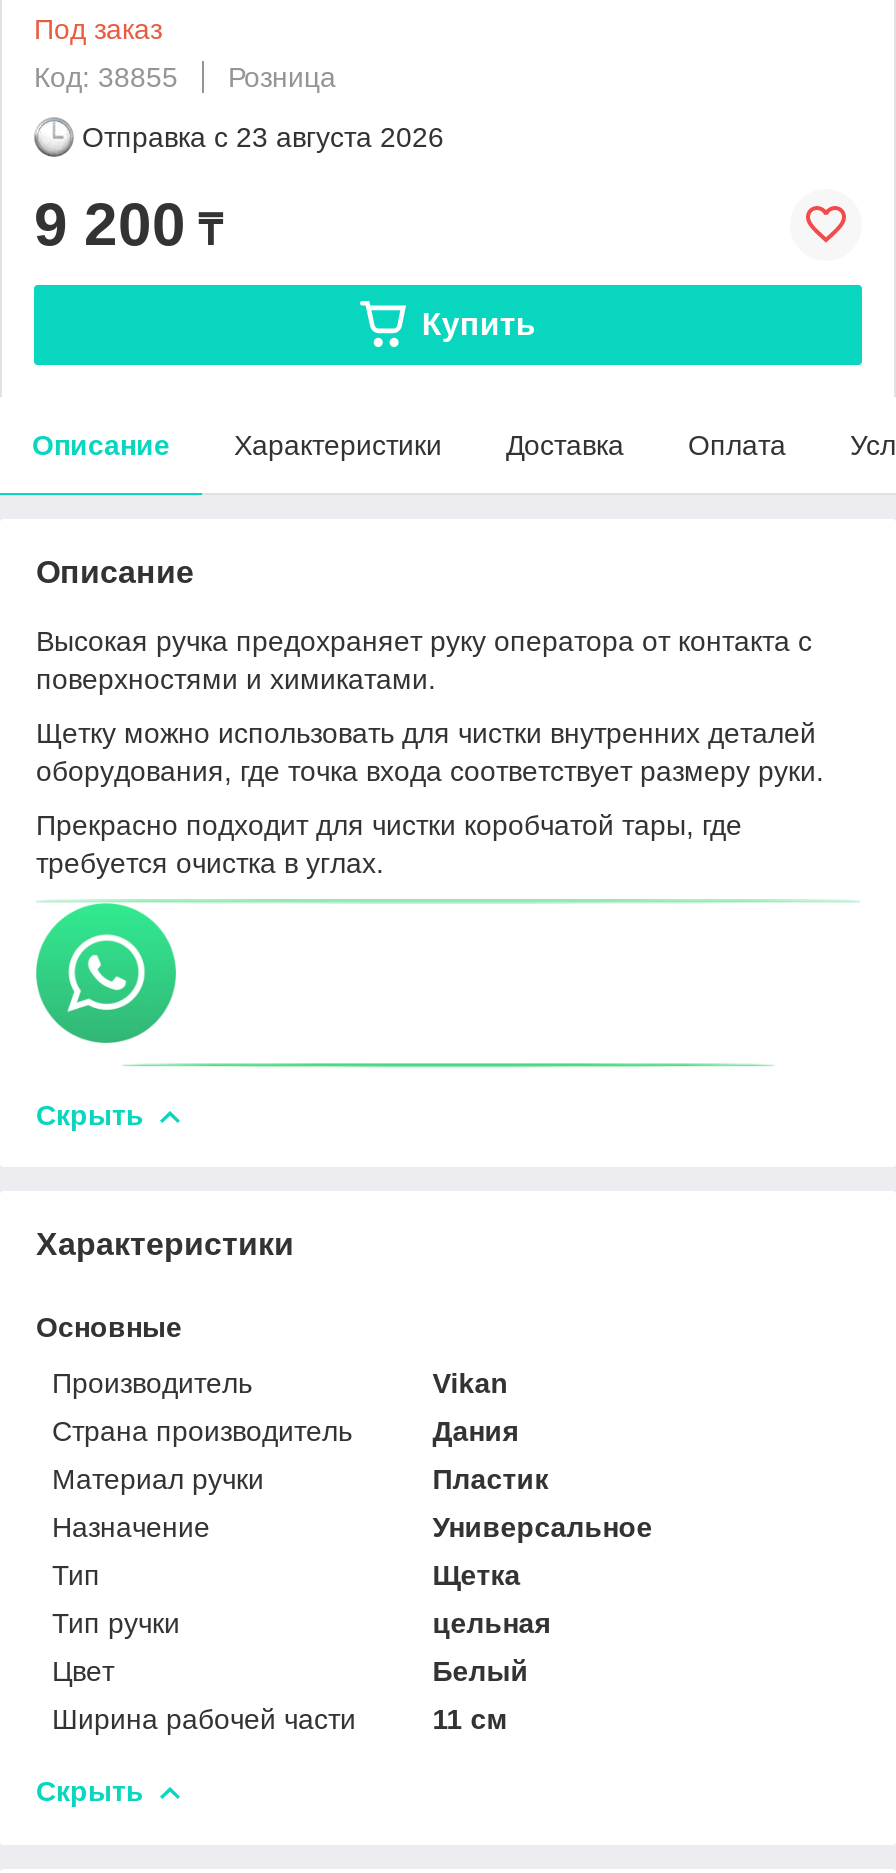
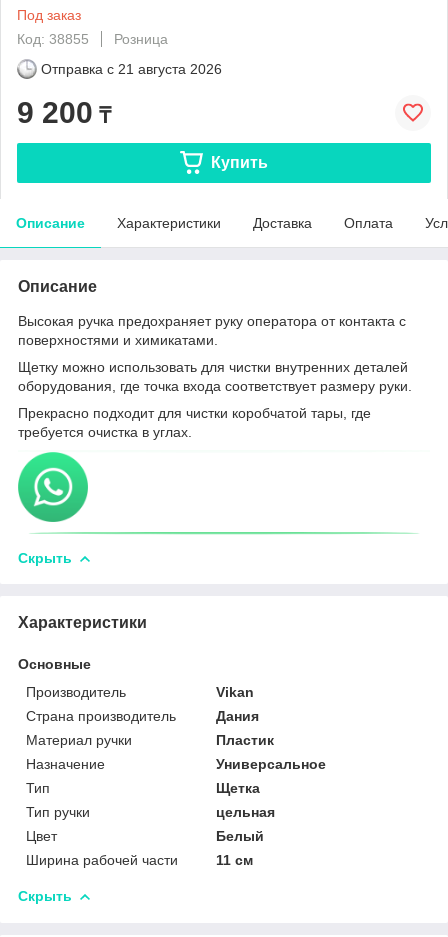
[82,121,444,153] Отправка с 23 августа 2026 -> [41,61,222,77] Отправка с 21 августа 2026

